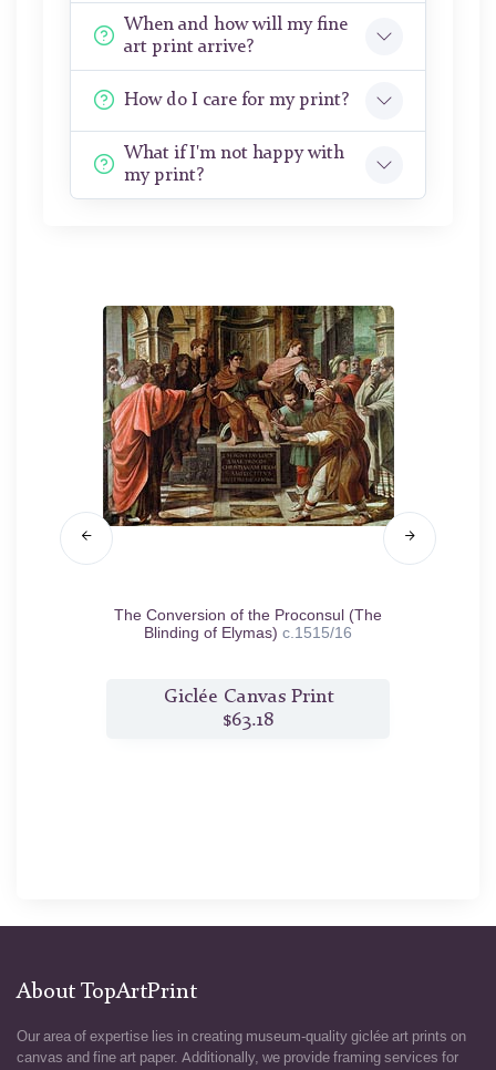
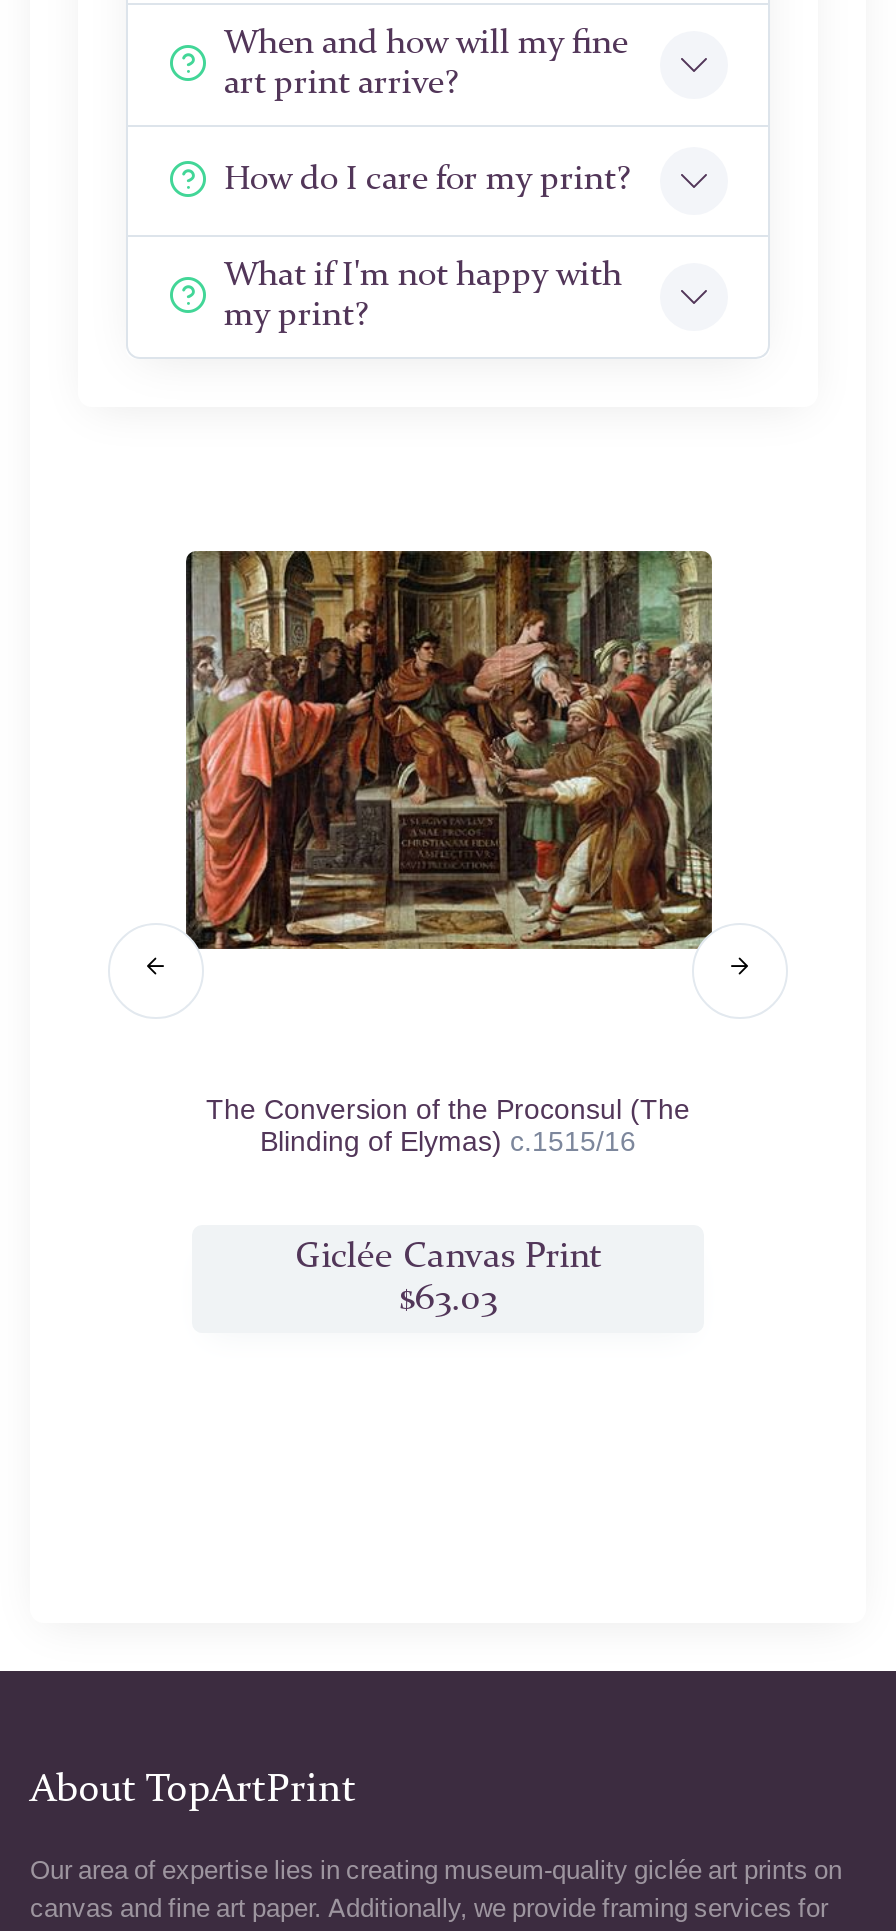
[222,710,274,730] $63.18 -> [399,1282,497,1318] $63.03

